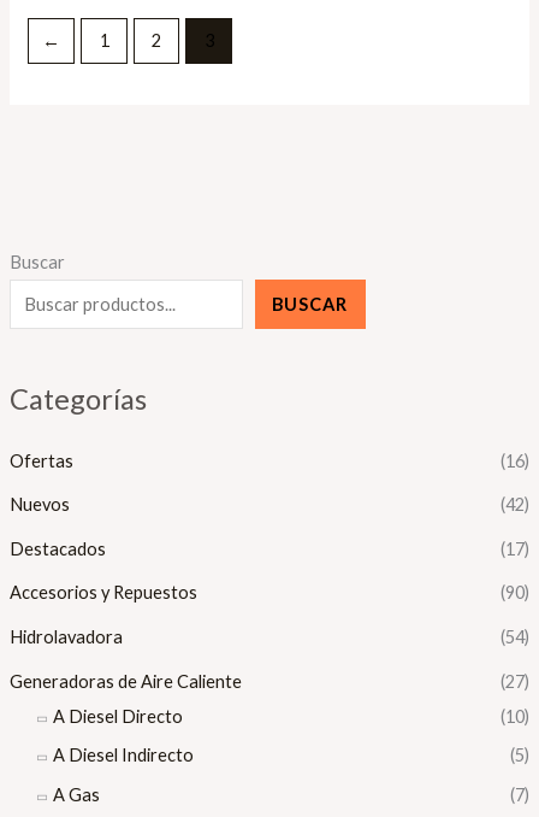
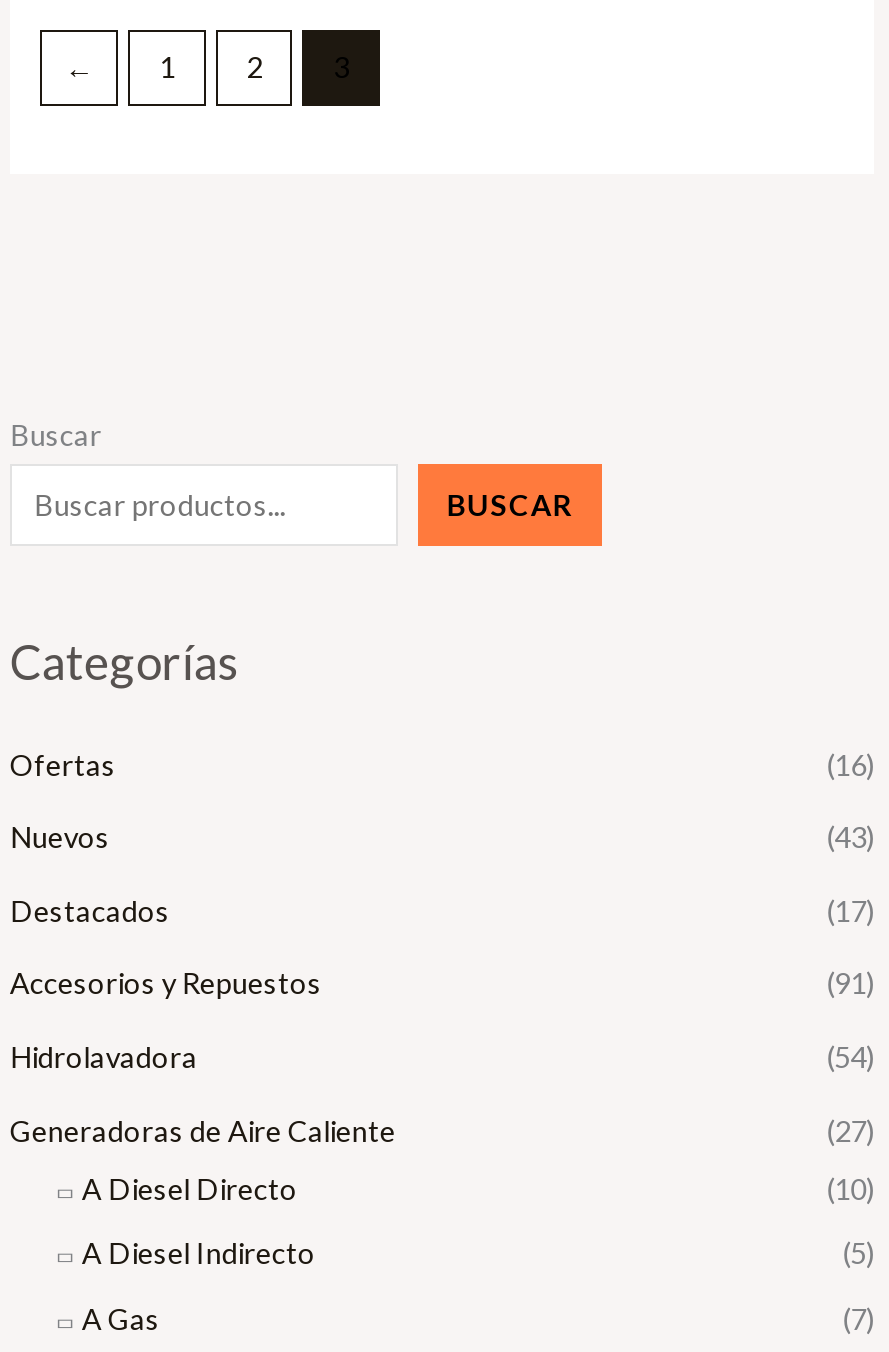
[501,494,529,515] (42) -> [826,820,874,854] (43)
[501,583,529,603] (90) -> [826,967,874,1001] (91)

